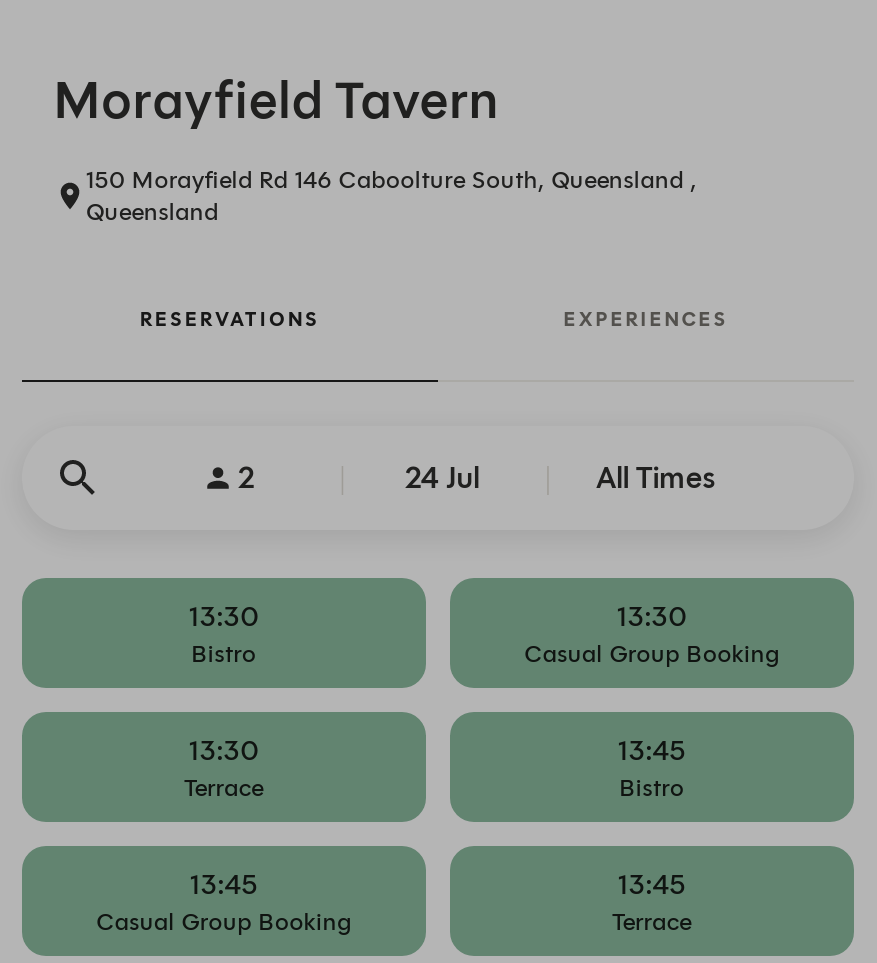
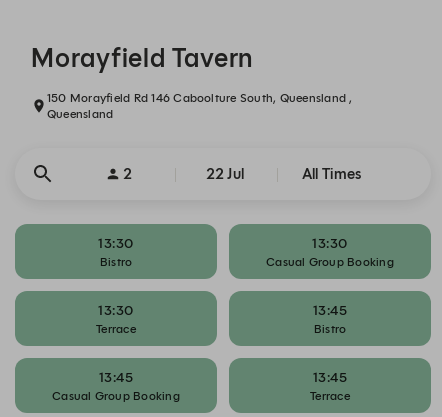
[140,306,728,332] RESERVATIONS | EXPERIENCES -> none
[404,460,480,496] 24 Jul -> [206,165,244,183] 22 Jul

